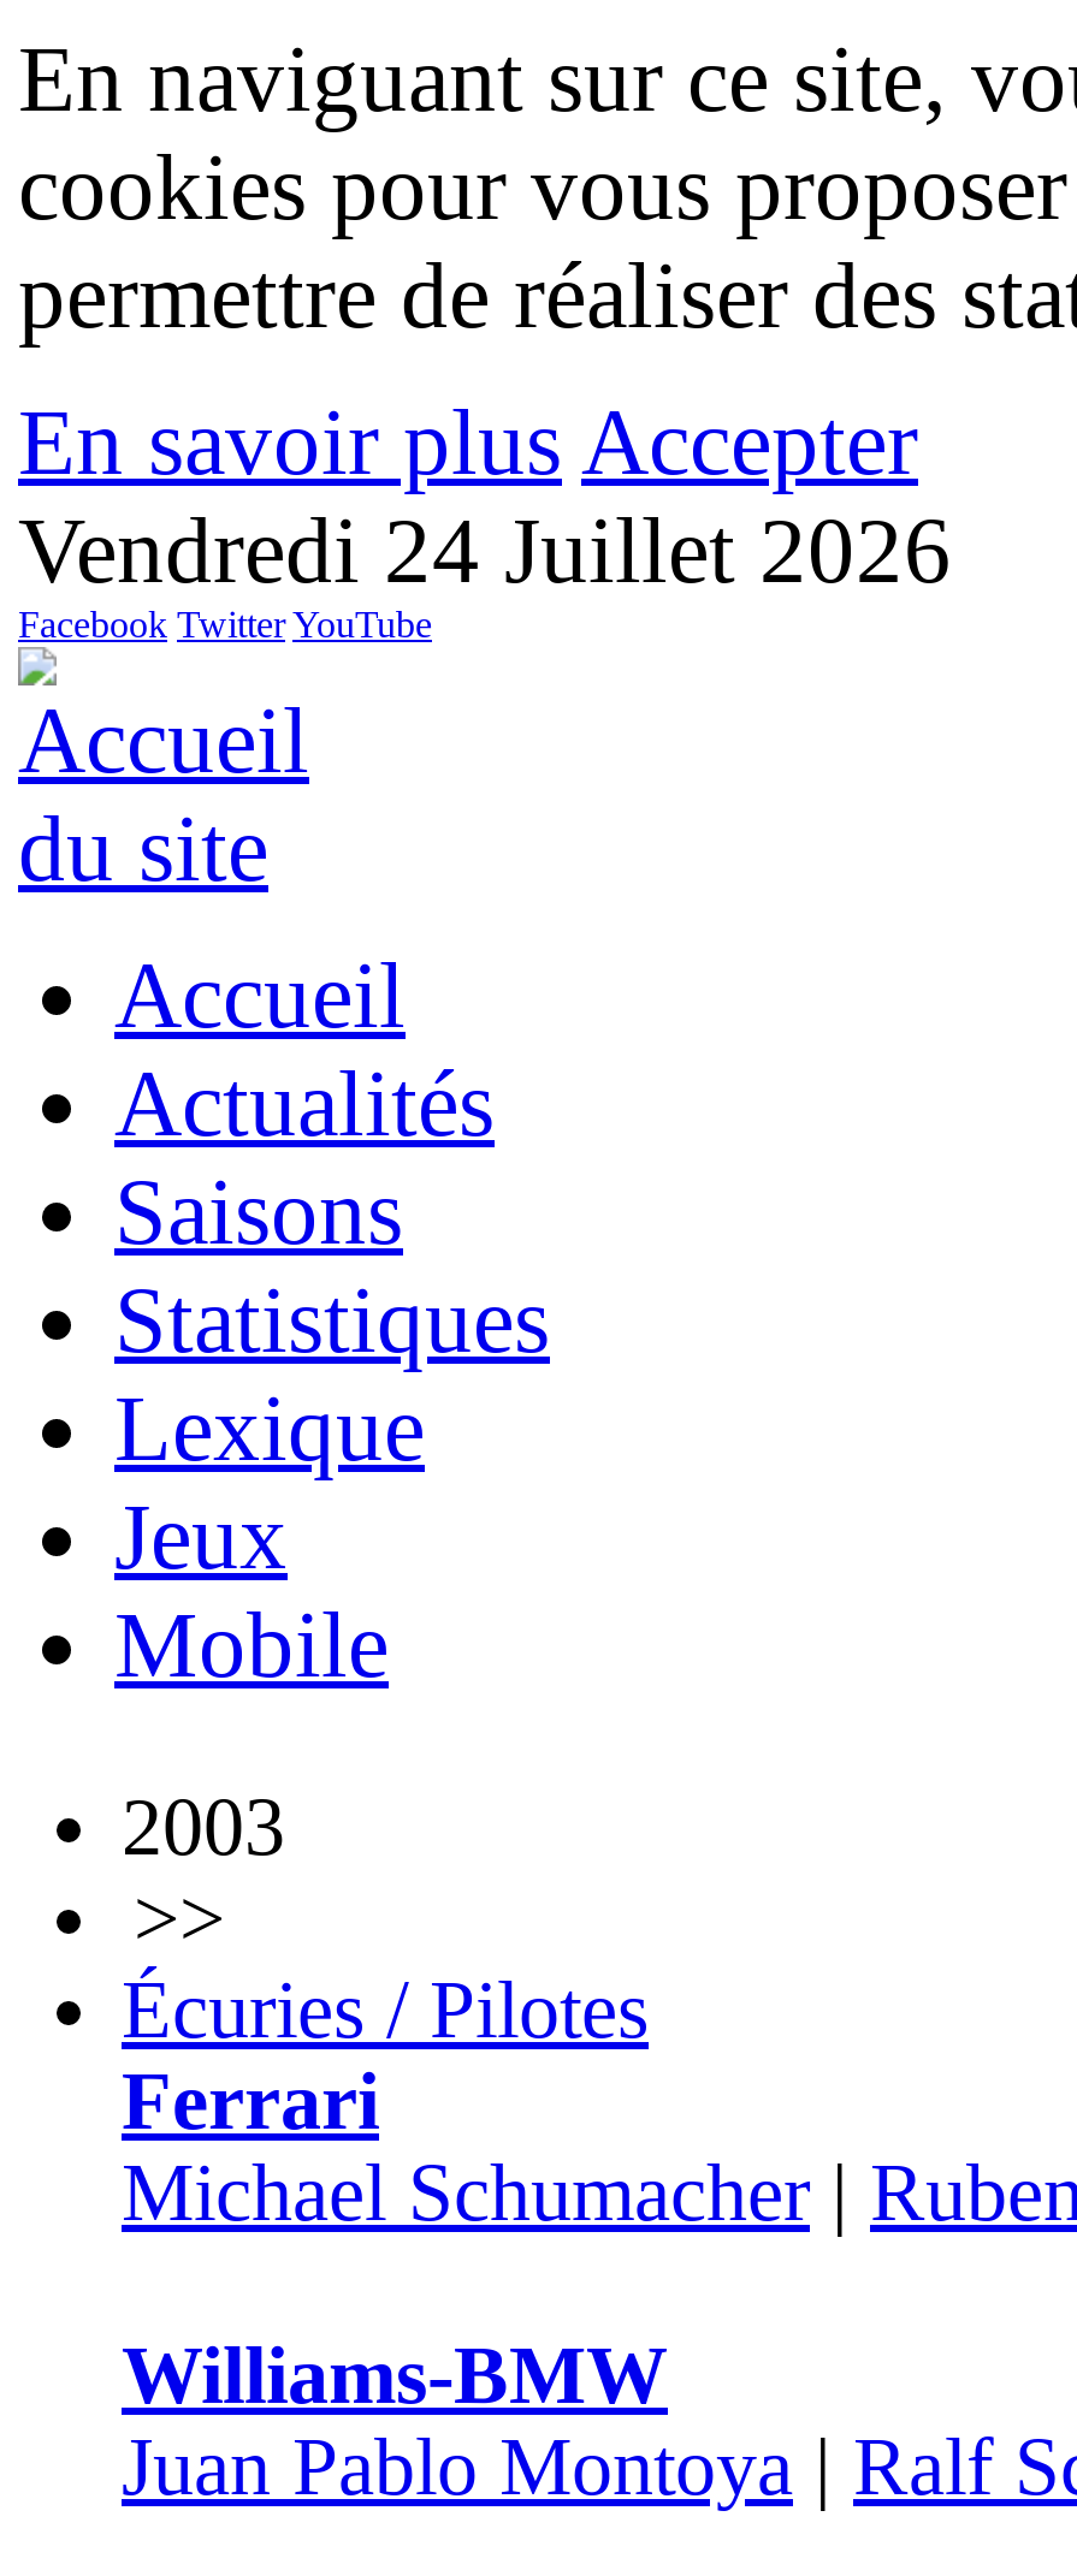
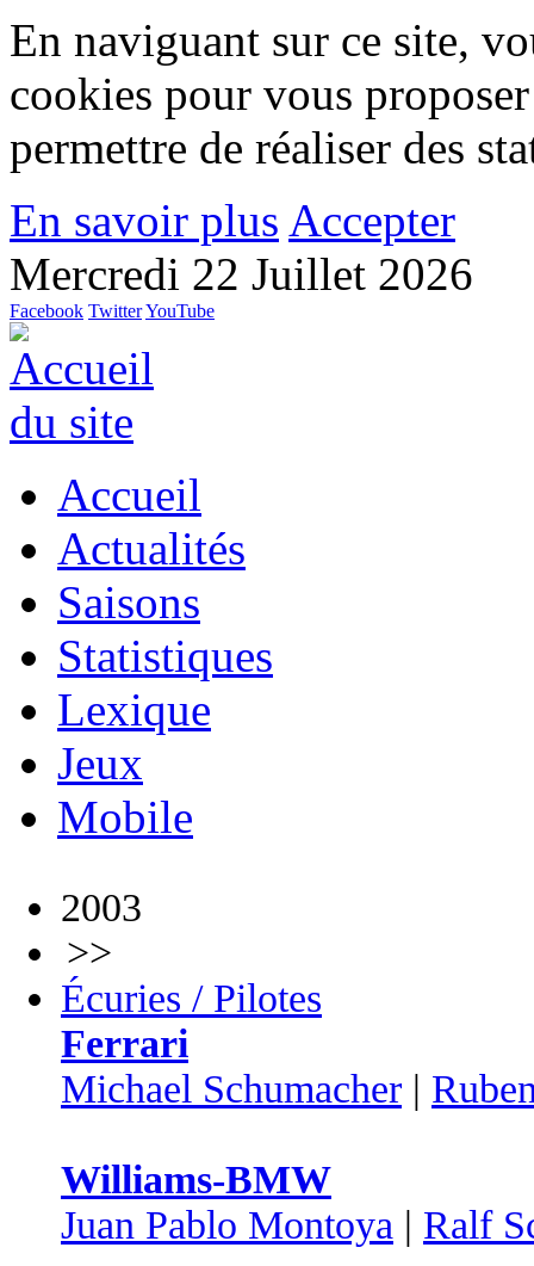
[18,498,952,601] Vendredi 24 Juillet 2026 -> [10,248,473,299] Mercredi 22 Juillet 2026

